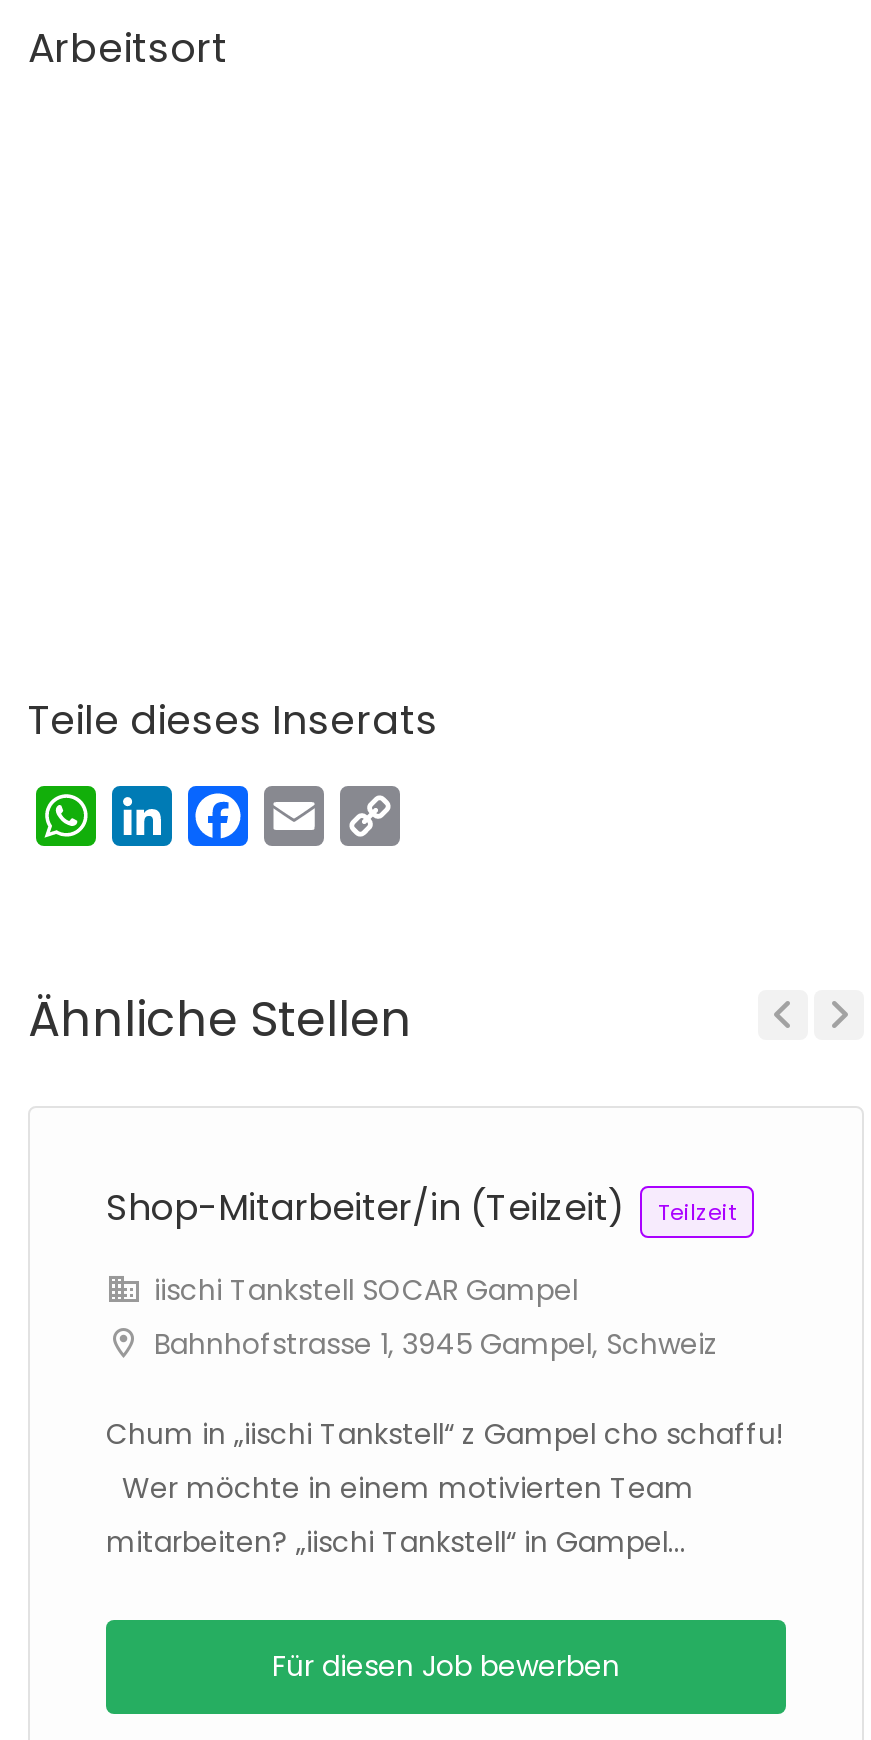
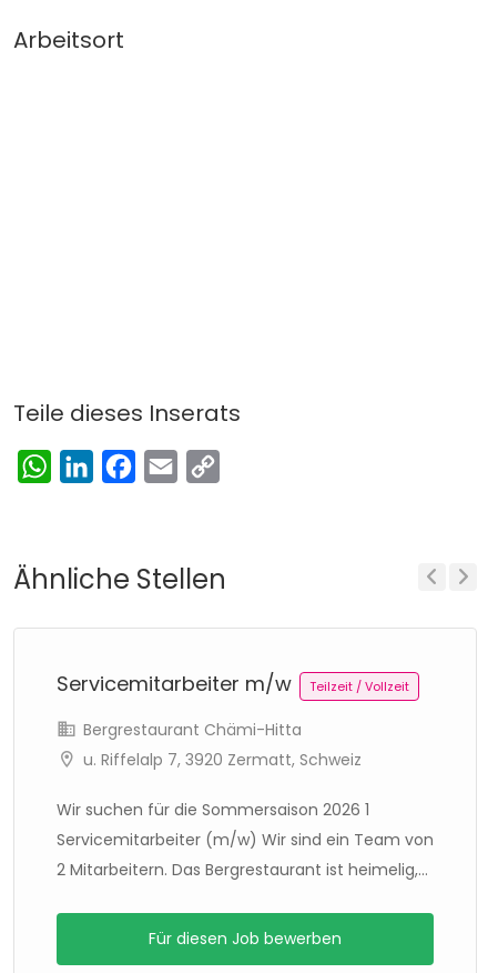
[106,1182,736,1232] Shop-Mitarbeiter/in (Teilzeit) | Teilzeit -> [57,670,409,697] Servicemitarbeiter m/w | Teilzeit / Vollzeit
[146,1270,718,1364] iischi Tankstell SOCAR Gampel | Bahnhofstrasse 1, 3945 Gampel, Schweiz -> [79,719,362,771] Bergrestaurant Chämi-Hitta | u. Riffelalp 7, 3920 Zermatt, Schweiz
[106,1414,784,1562] Chum in „iischi Tankstell“ z Gampel cho schaffu! | Wer möchte in einem motivierten Team | mitarbeiten? „iischi Tankstell“ in Gampel... -> [57,799,434,881] Wir suchen für die Sommersaison 2026 1 | Servicemitarbeiter (m/w) Wir sind ein Team von | 2 Mitarbeitern. Das Bergrestaurant ist heimelig,...

